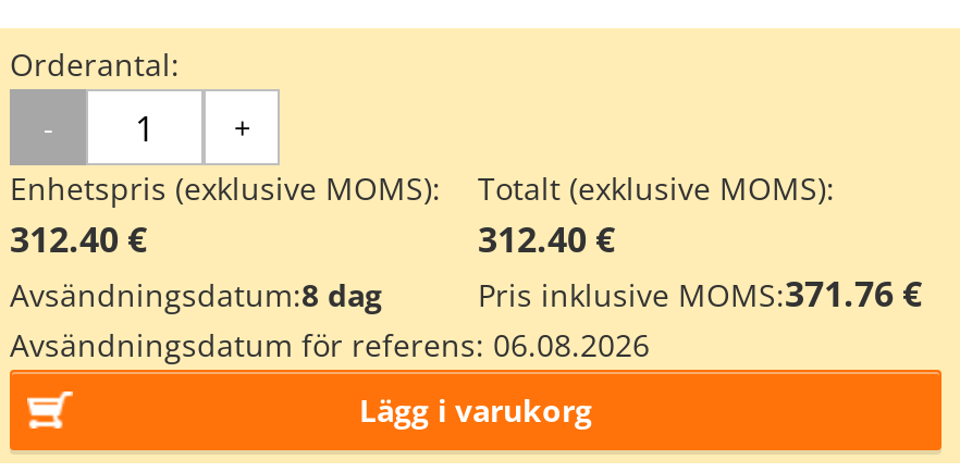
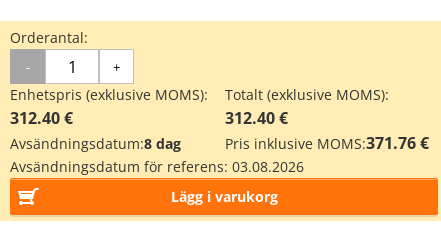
[10,324,650,365] Avsändningsdatum för referens: 06.08.2026 -> [10,157,304,176] Avsändningsdatum för referens: 03.08.2026

